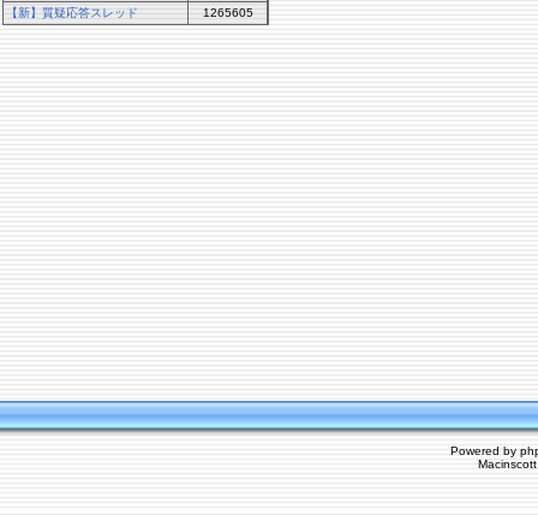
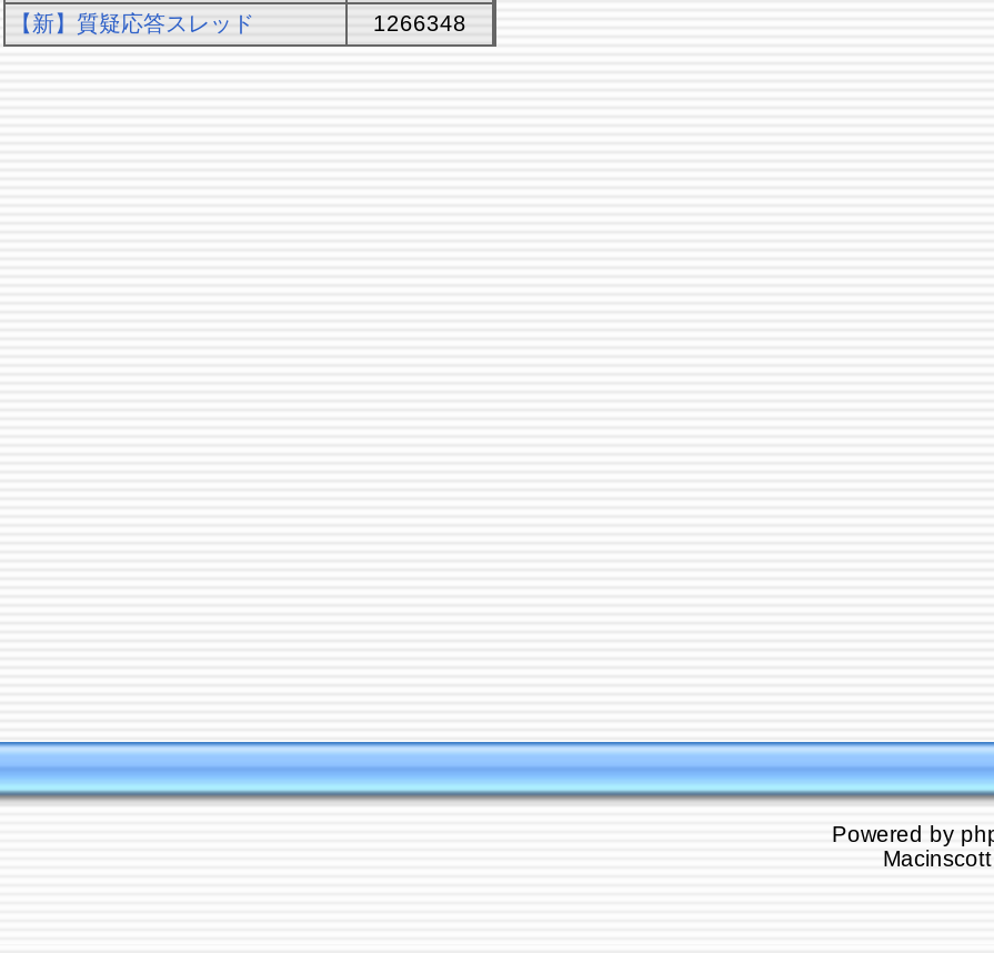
[202,6,253,19] 1265605 -> [373,11,466,36] 1266348

